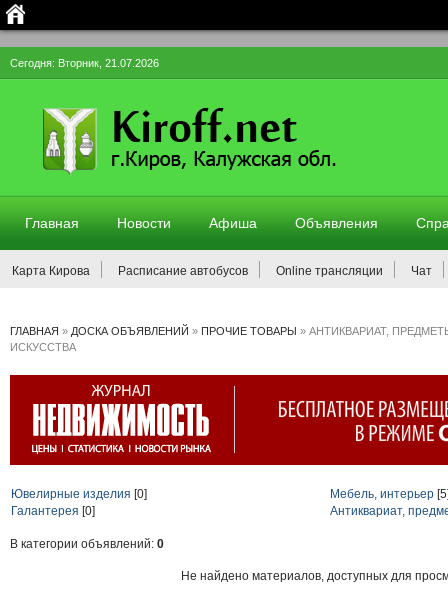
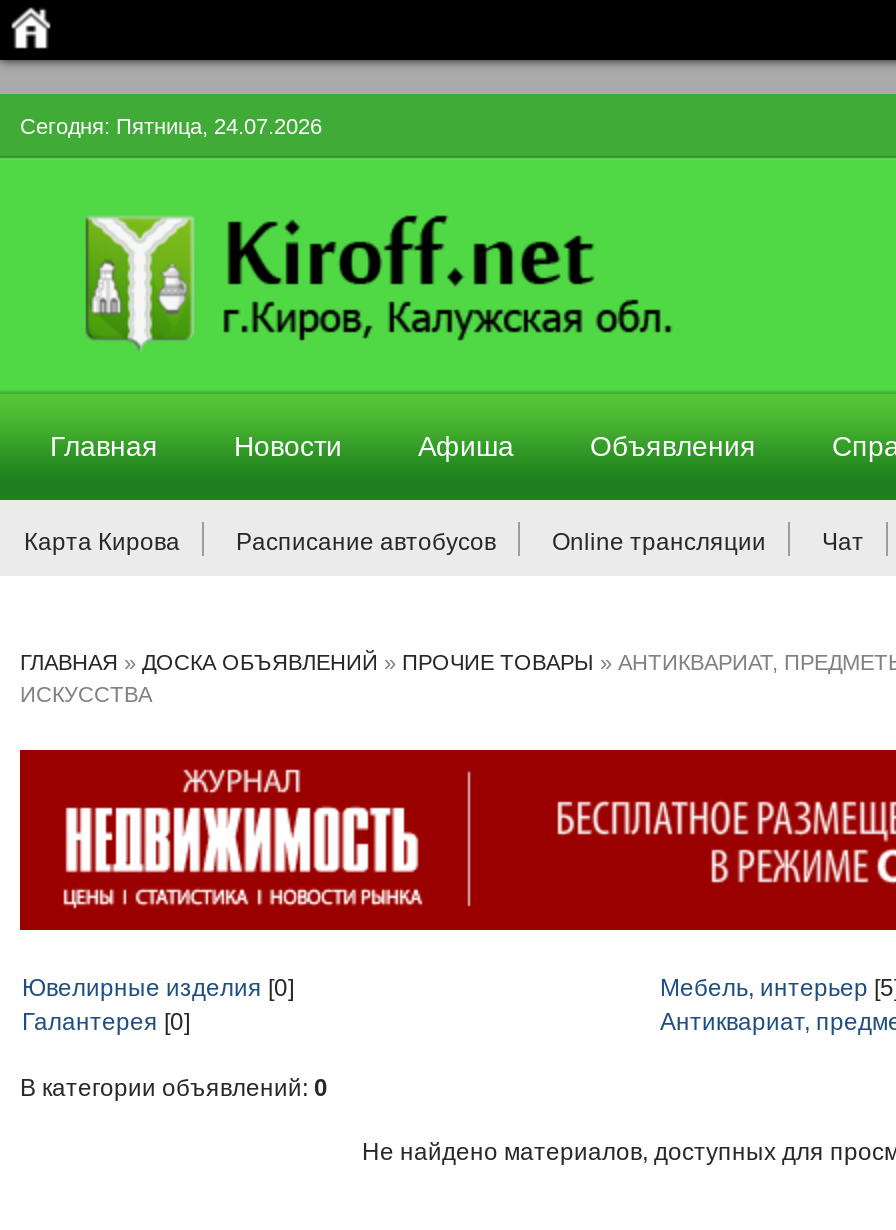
[10,57,159,69] Сегодня: Вторник, 21.07.2026 -> [20,114,322,138] Сегодня: Пятница, 24.07.2026

